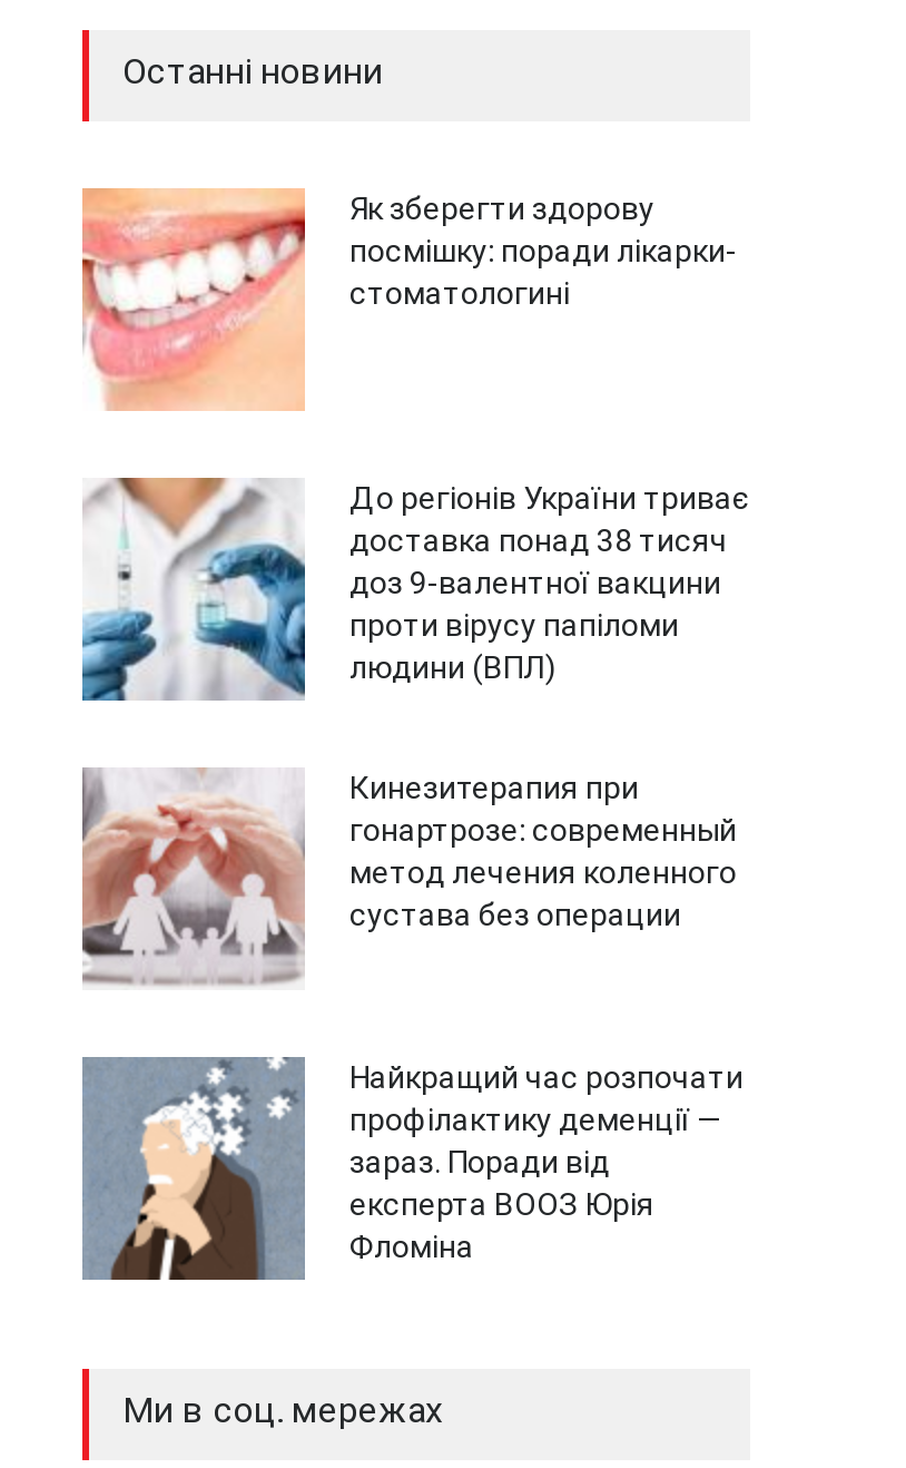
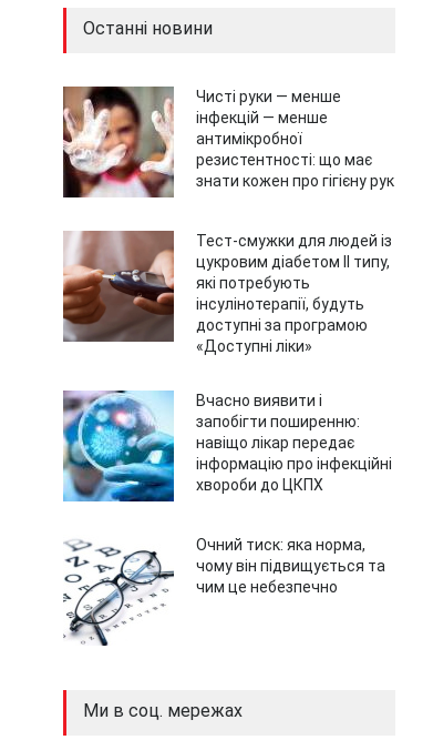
[80,186,737,411] [image] | Як зберегти здорову | посмішку: поради лікарки- | стоматологині -> [62,85,394,199] [image] | Чисті руки — менше | інфекцій — менше | антимікробної | резистентності: що має | знати кожен про гігієну рук
[80,478,748,701] [image] | До регіонів України триває | доставка понад 38 тисяч | доз 9-валентної вакцини | проти вірусу папіломи | людини (ВПЛ) -> [62,230,392,355] [image] | Тест-смужки для людей із | цукровим діабетом ІІ типу, | які потребують | інсулінотерапії, будуть | доступні за програмою | «Доступні ліки»
[82,767,737,990] [image] | Кинезитерапия при | гонартрозе: современный | метод лечения коленного | сустава без операции -> [63,389,392,503] [image] | Вчасно виявити і | запобігти поширенню: | навіщо лікар передає | інформацію про інфекційні | хвороби до ЦКПХ
[80,1055,743,1282] [image] | Найкращий час розпочати | профілактику деменції — | зараз. Поради від | експерта ВООЗ Юрія | Фломіна -> [63,535,385,646] [image] | Очний тиск: яка норма, | чому він підвищується та | чим це небезпечно

